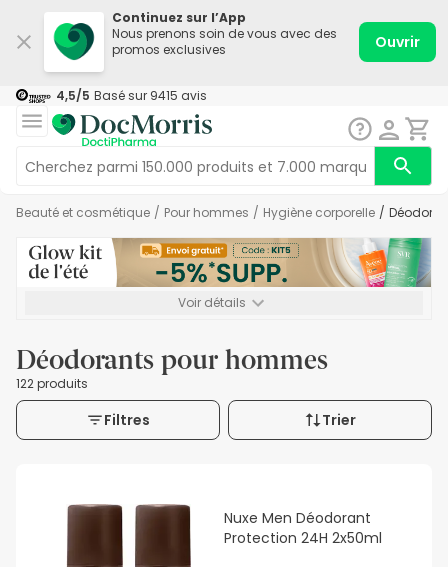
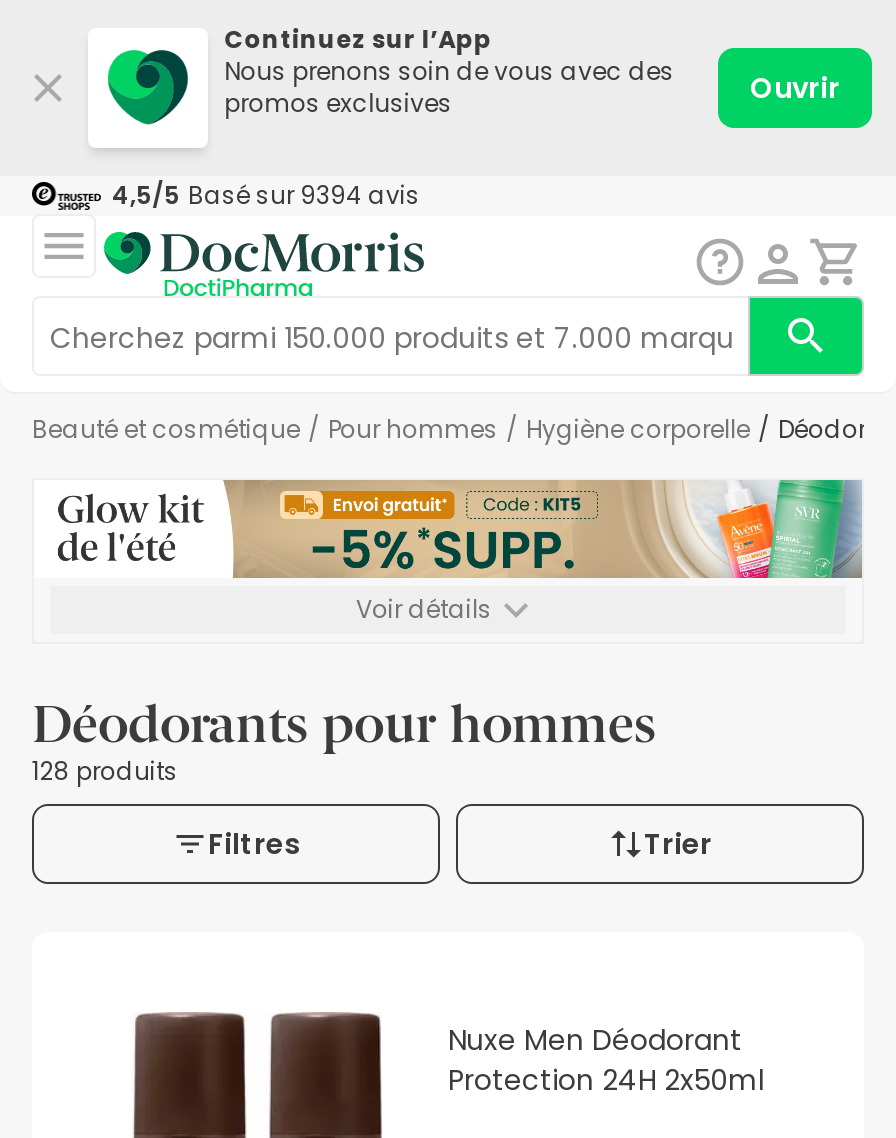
[56,87,207,104] 4,5/5 Basé sur 9415 avis -> [112,178,420,212] 4,5/5 Basé sur 9394 avis
[16,374,88,391] 122 produits -> [32,753,178,787] 128 produits

